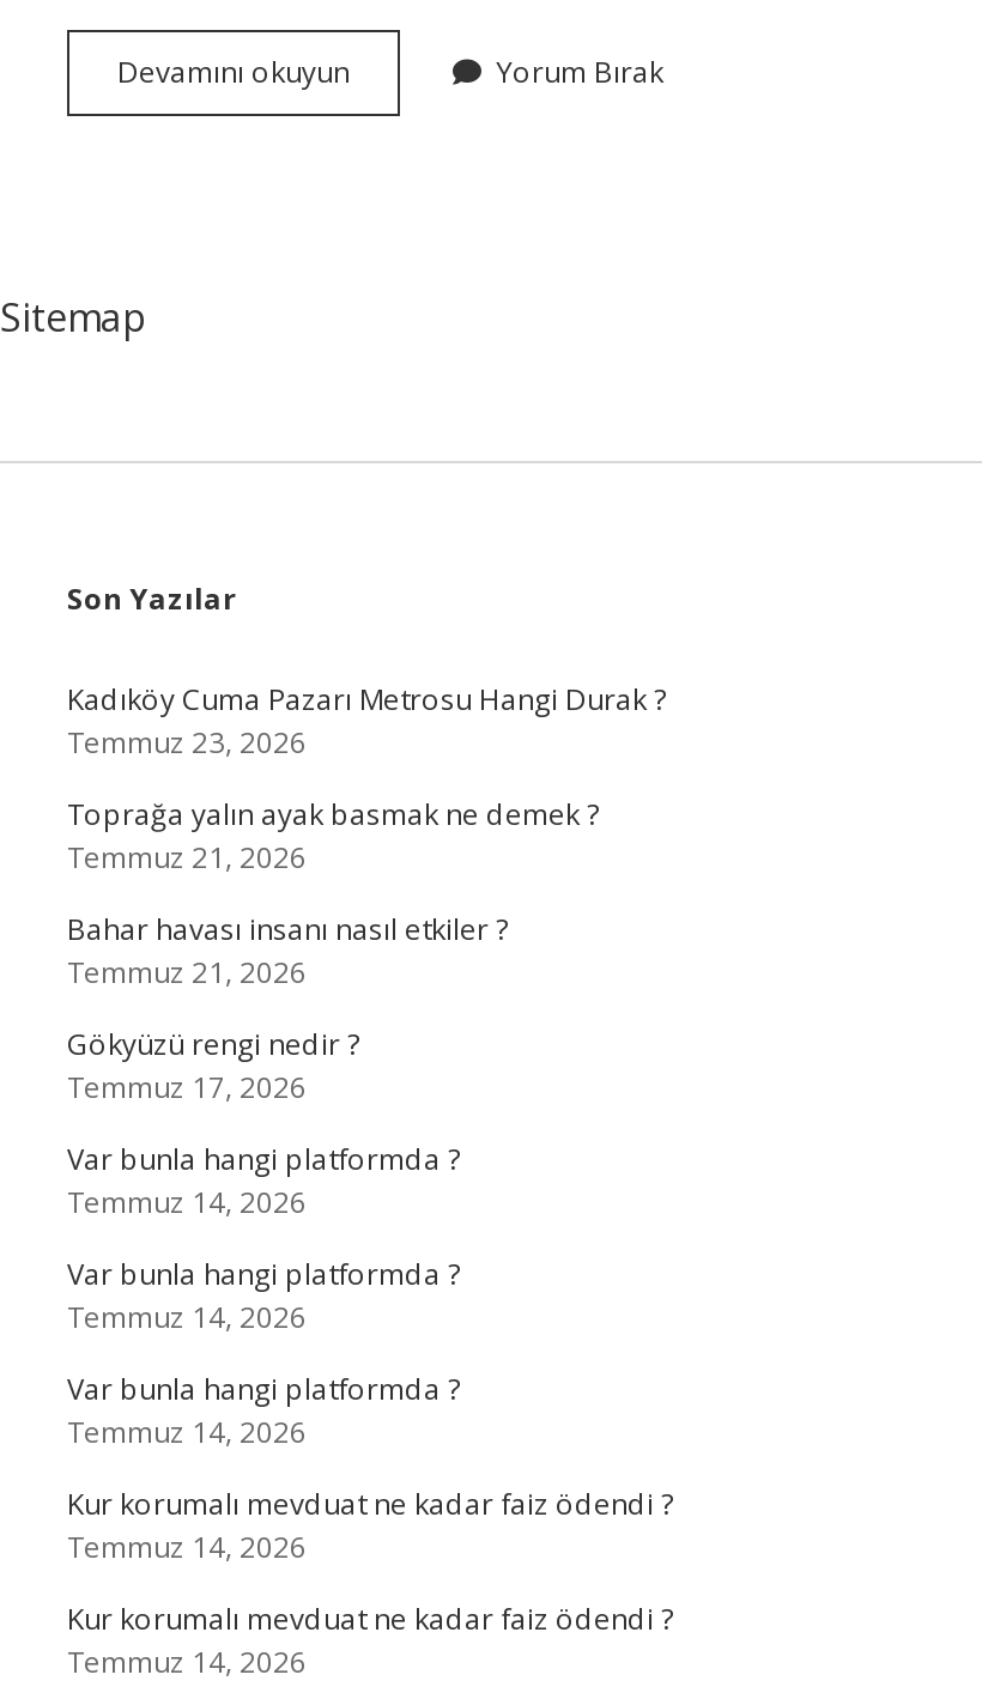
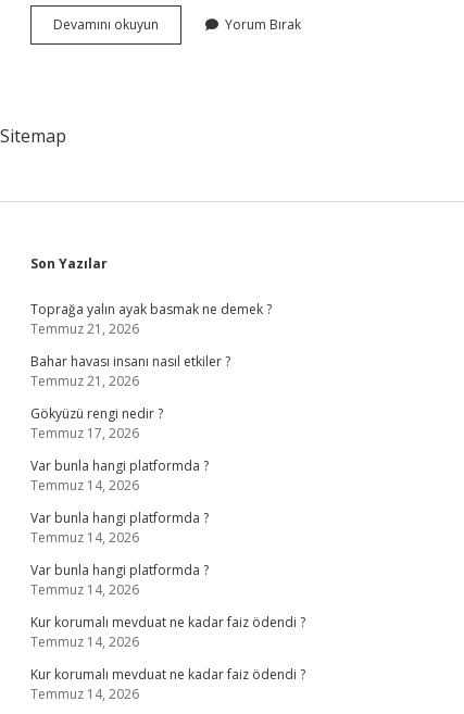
[67,679,666,763] Kadıköy Cuma Pazarı Metrosu Hangi Durak ? | Temmuz 23, 2026 -> none

